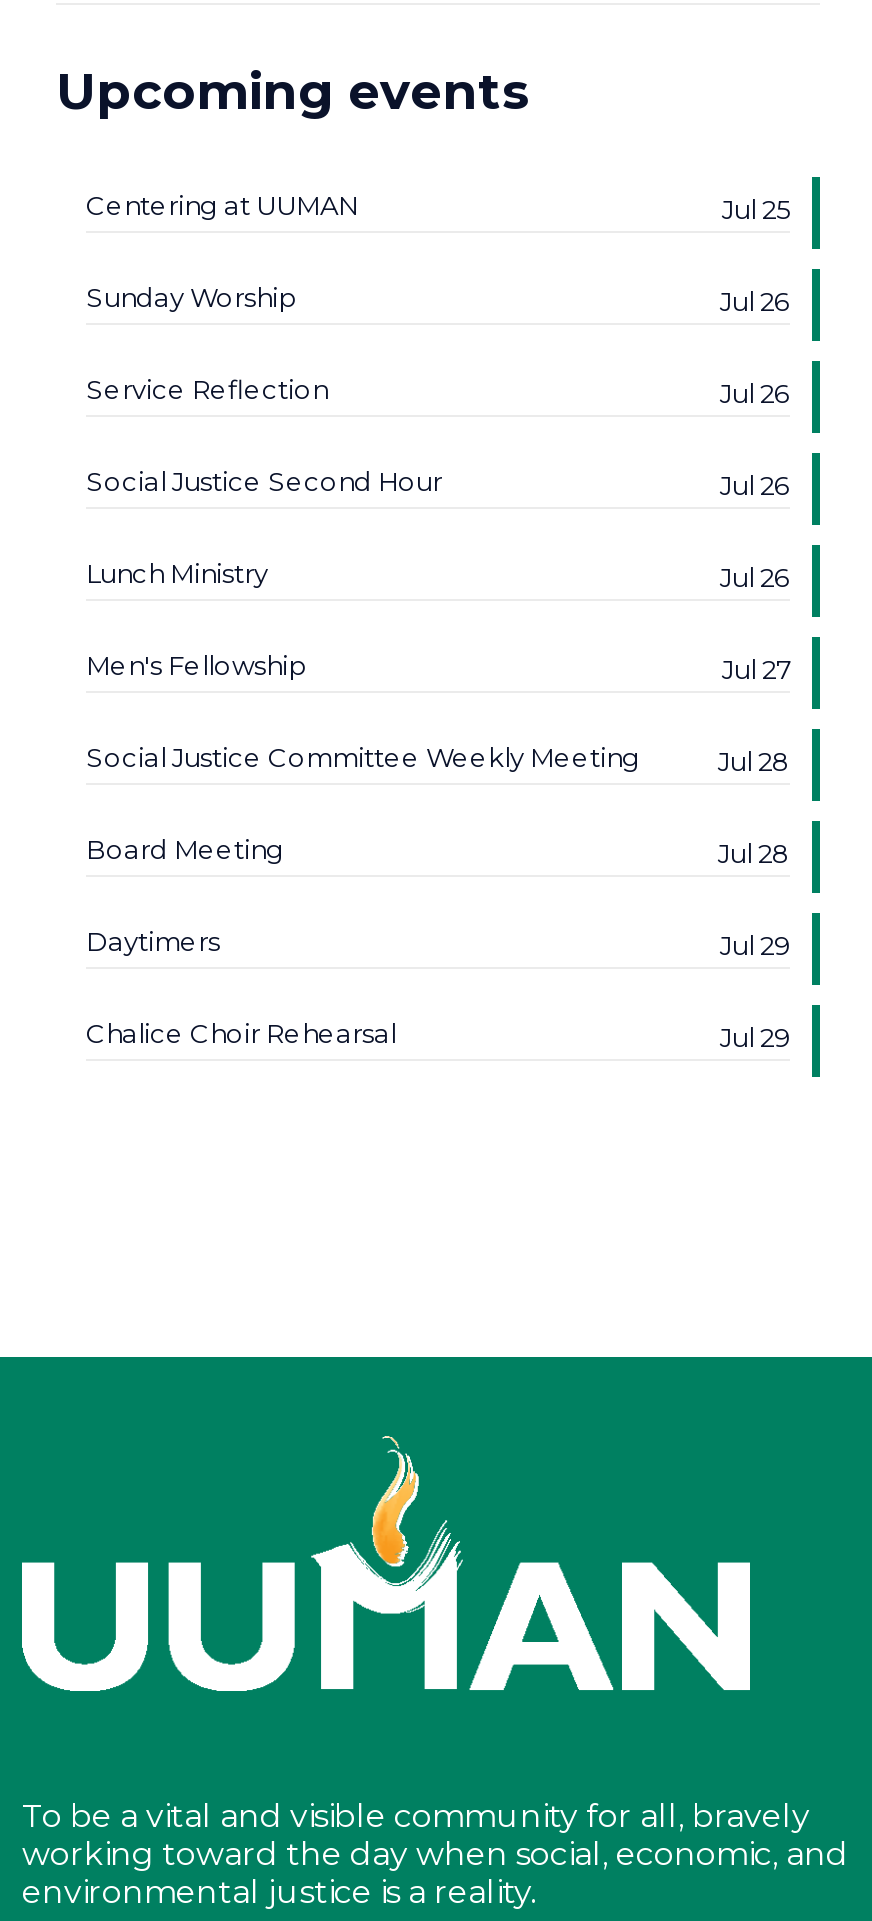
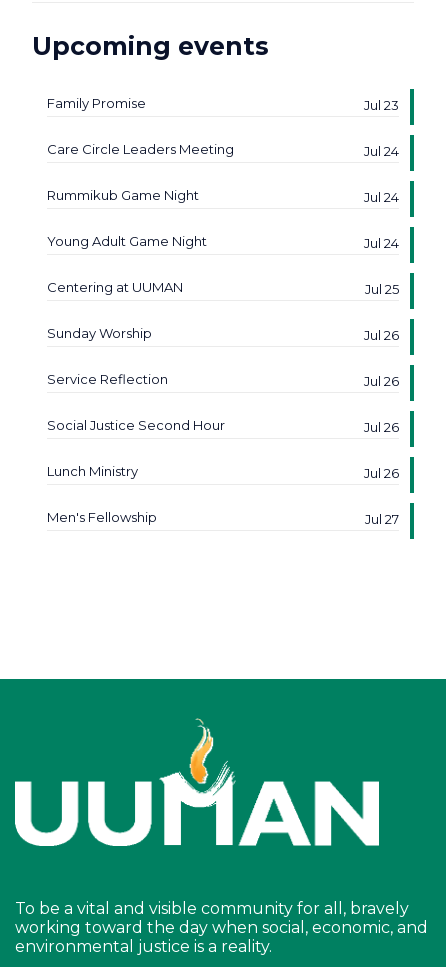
none -> [47,95,399,251] Family Promise | Jul 23 | Care Circle Leaders Meeting | Jul 24 | Rummikub Game Night | Jul 24 | Young Adult Game Night | Jul 24
moved [86,189,790,685] -> [47,279,399,527]: Centering at UUMAN | Jul 25 | Sunday Worship | ... | Men's Fellowship | Jul 27
[86,741,790,1053] Social Justice Committee Weekly Meeting | Jul 28 | Board Meeting | Jul 28 | Daytimers | Jul 29 | Chalice Choir Rehearsal | Jul 29 -> none

